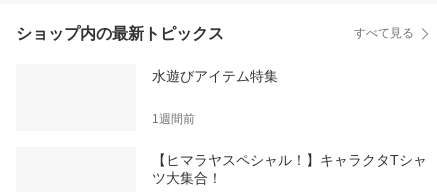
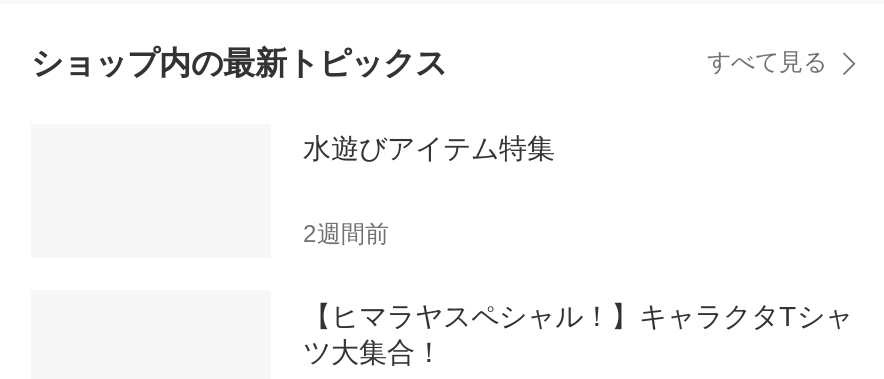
[152,112,195,126] 1週間前 -> [303,221,389,249] 2週間前

